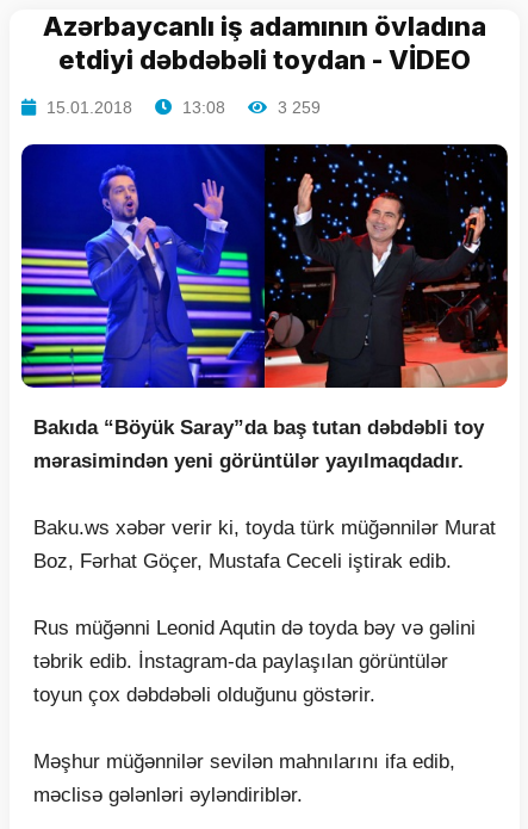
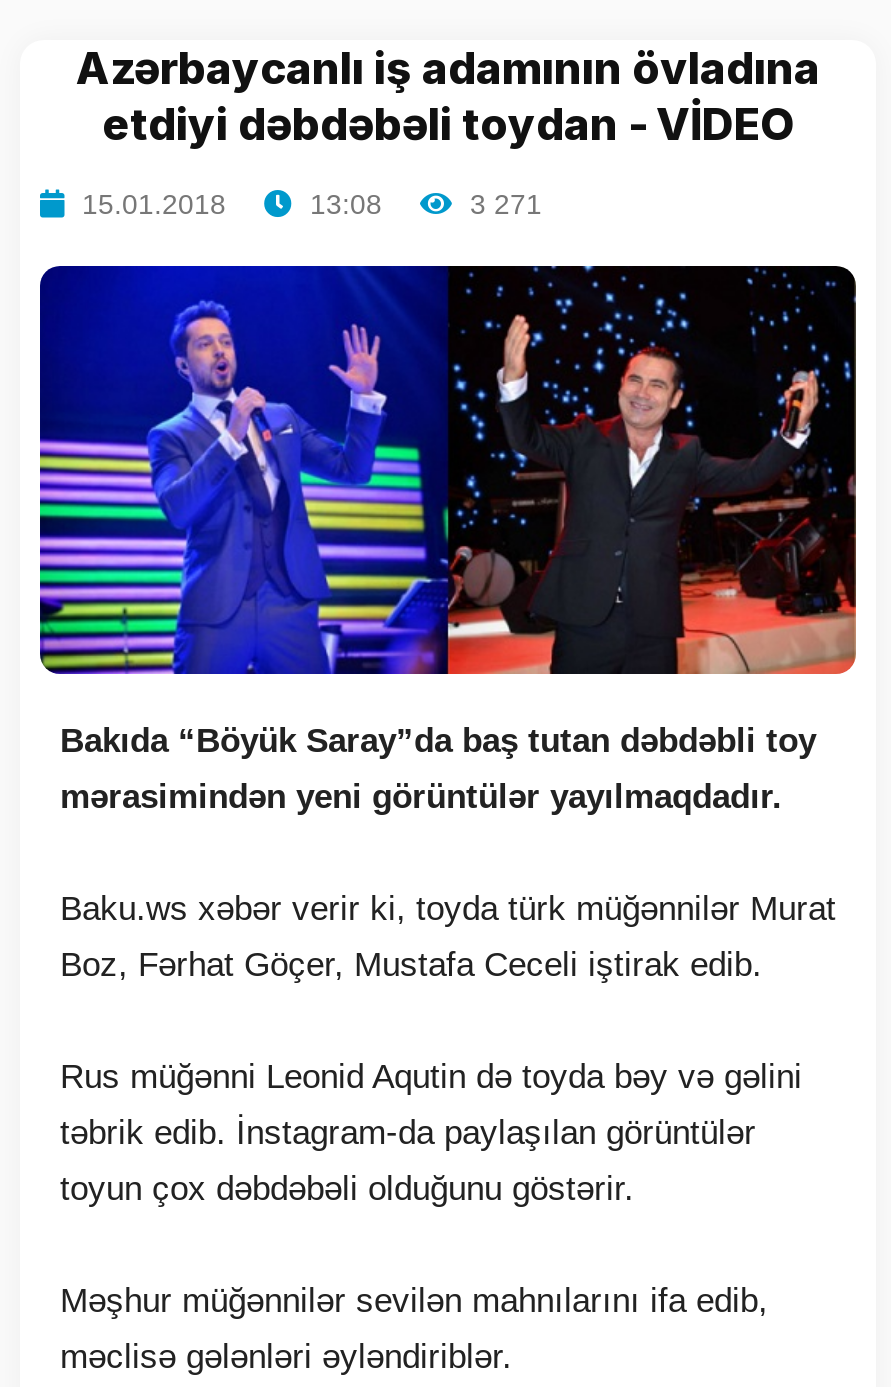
[273,98,321,117] 3 259 -> [462,188,542,220] 3 271

